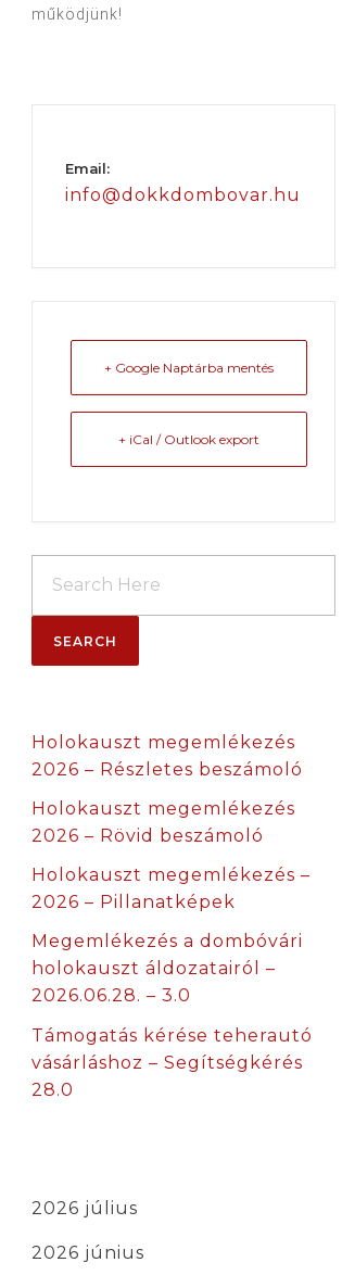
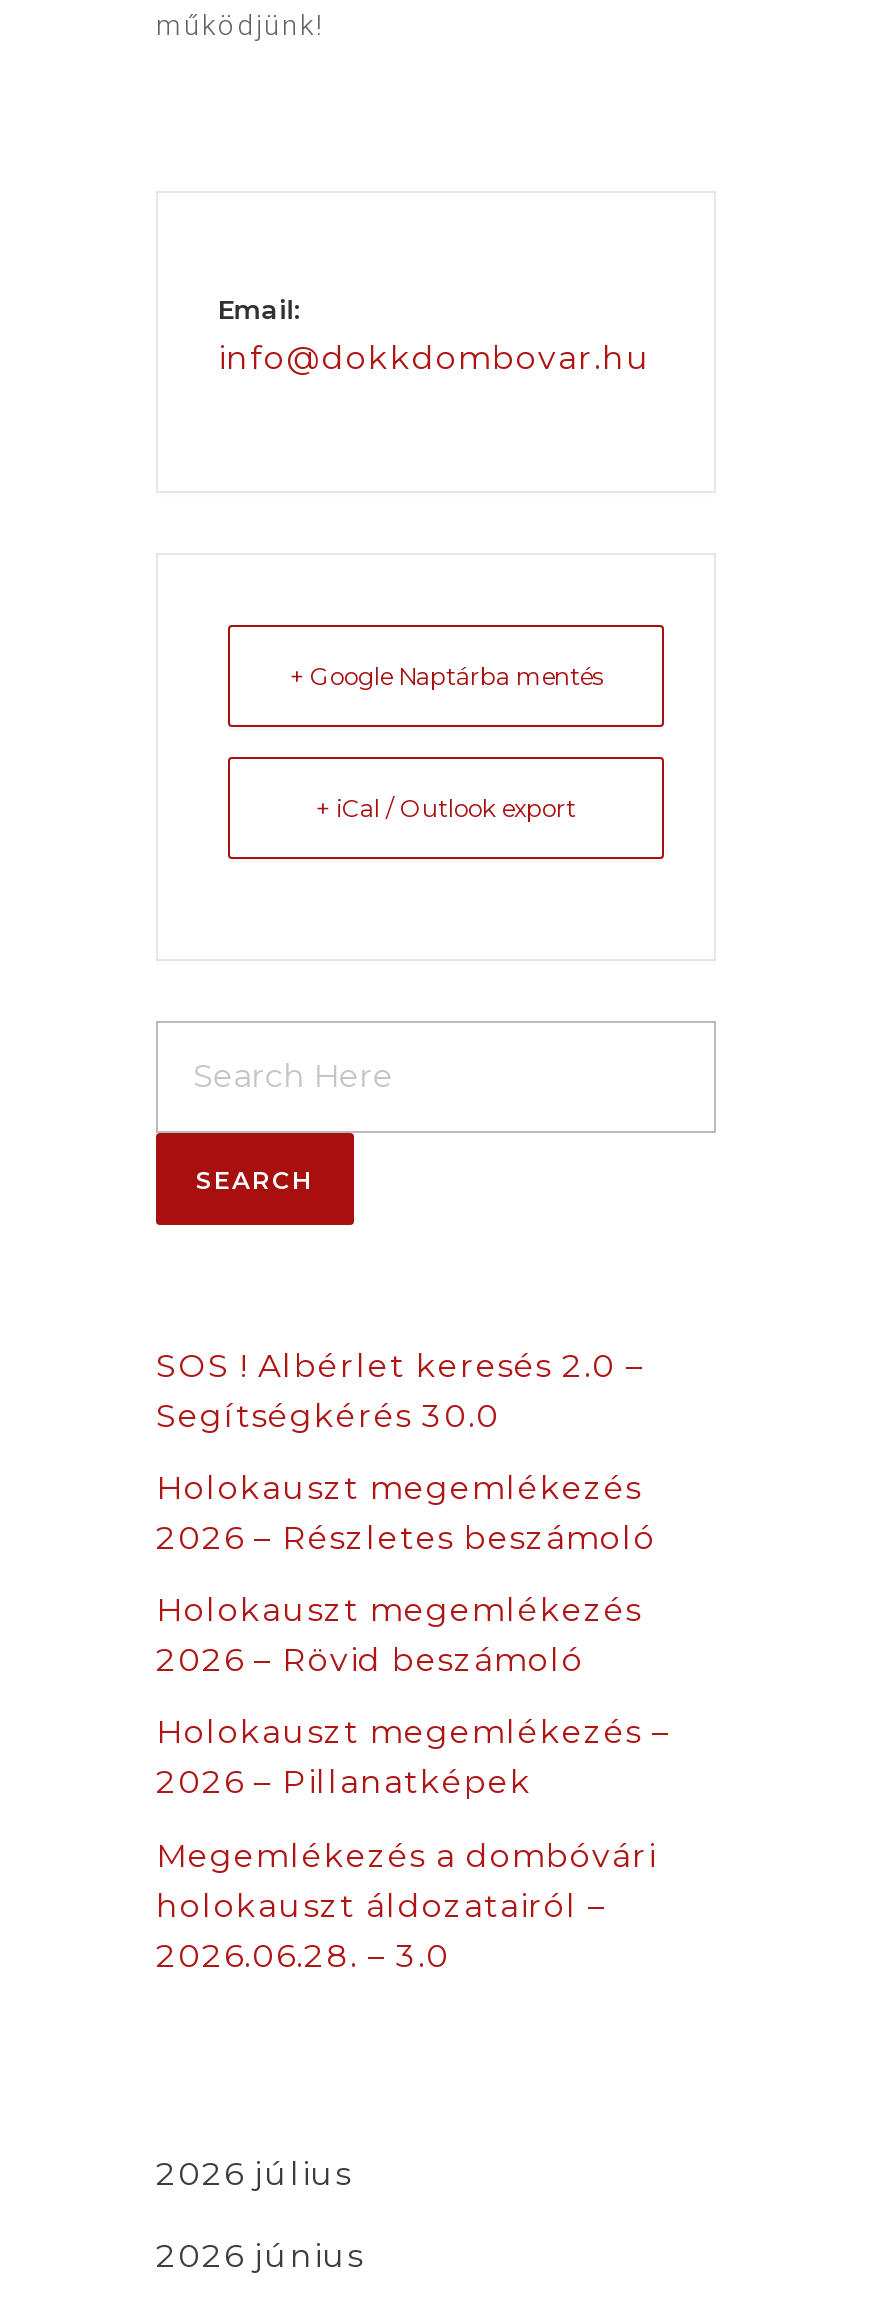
none -> [156,1347,644,1435] SOS ! Albérlet keresés 2.0 – | Segítségkérés 30.0
moved [31,732,310,1006] -> [156,1469,670,1974]: Holokauszt megemlékezés | 2026 – Részletes beszámoló | Holokauszt megemlékezés | ... | holokauszt áldozatairól – | 2026.06.28. – 3.0
[31,1025,313,1100] Támogatás kérése teherautó | vásárláshoz – Segítségkérés | 28.0 -> none

